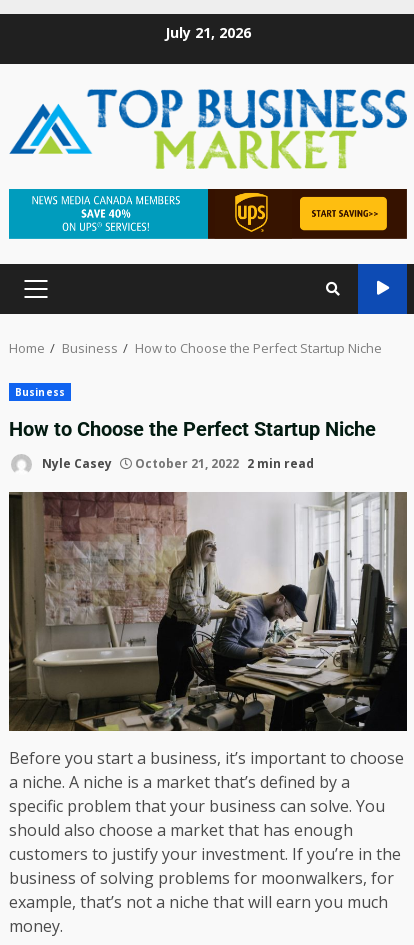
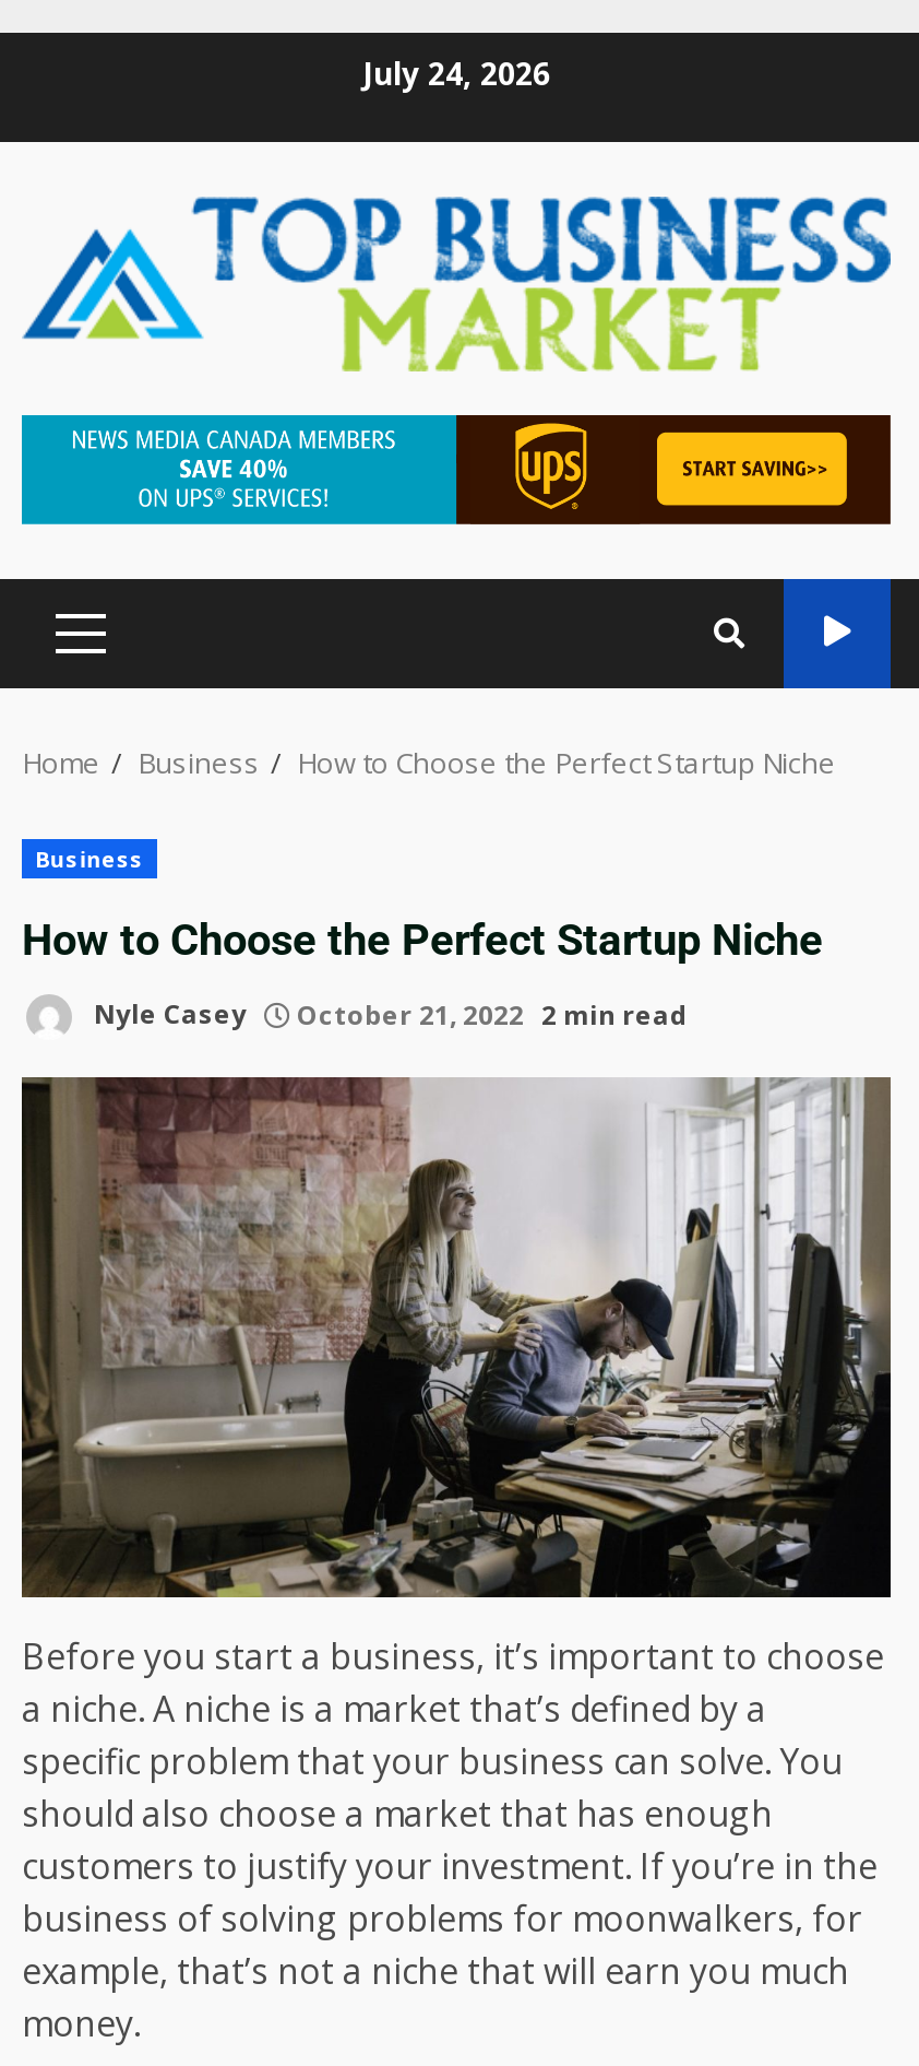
[165,22,251,41] July 21, 2026 -> [362,51,550,93] July 24, 2026

